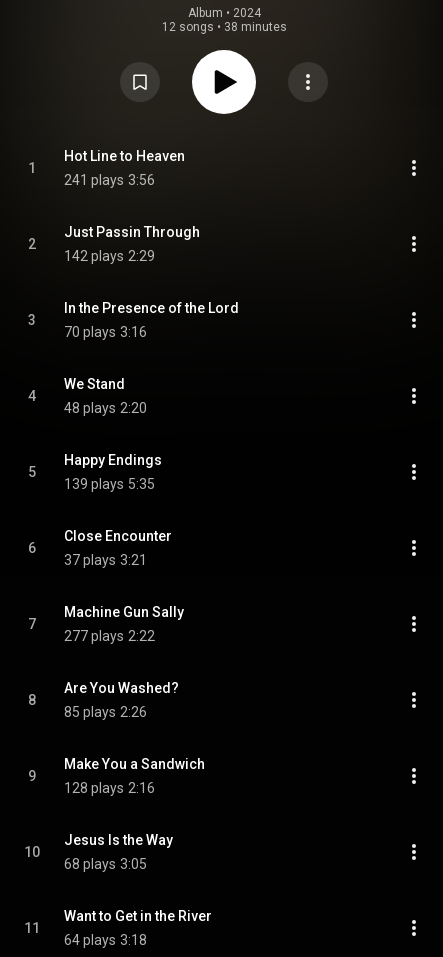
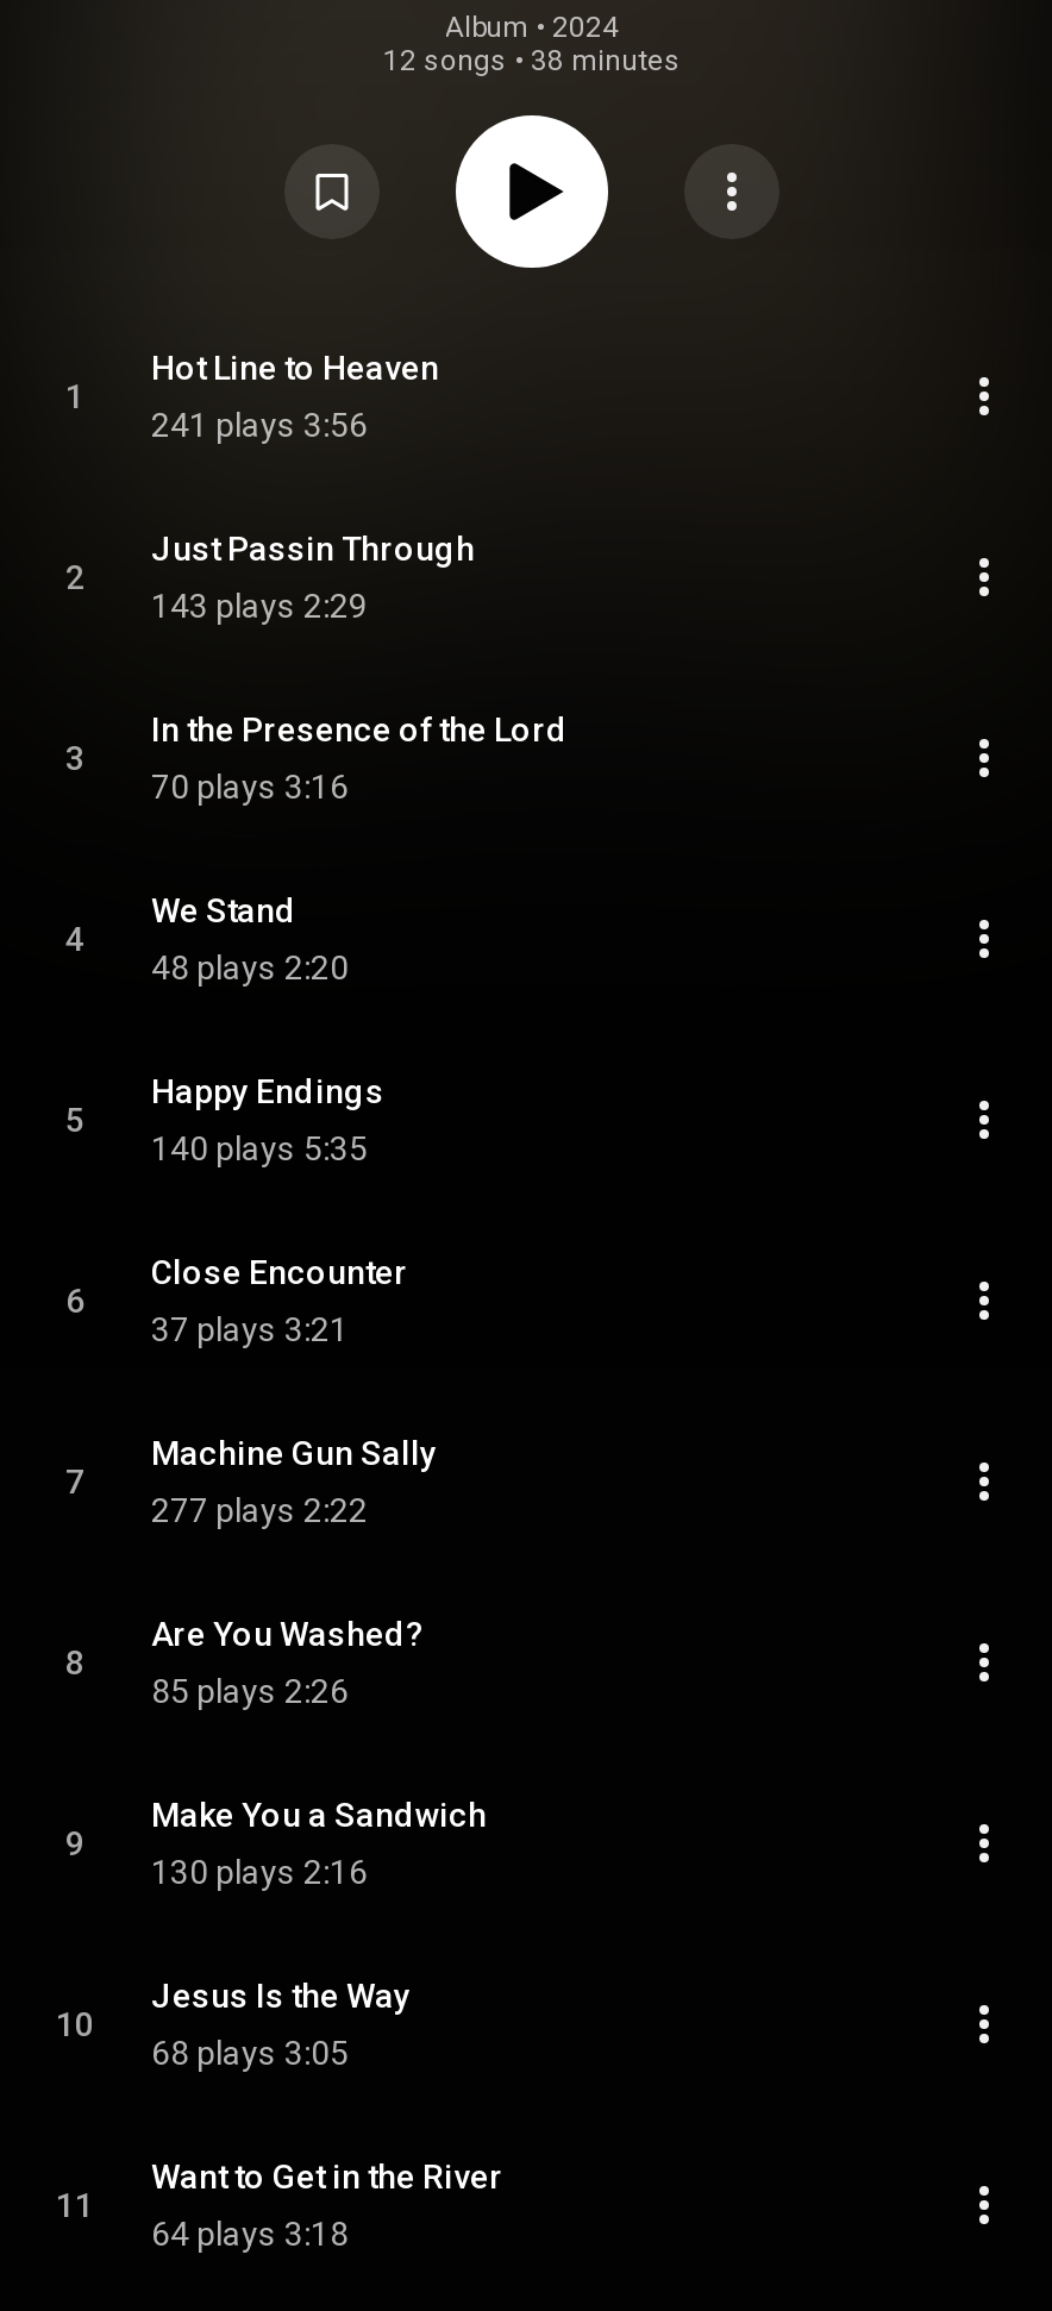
[64,248,155,264] 142 plays 2:29 -> [151,587,368,625] 143 plays 2:29
[64,476,155,492] 139 plays 5:35 -> [151,1129,368,1167] 140 plays 5:35
[64,780,155,796] 128 plays 2:16 -> [151,1853,368,1891] 130 plays 2:16

